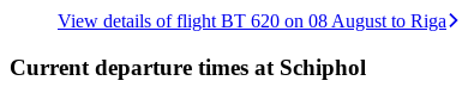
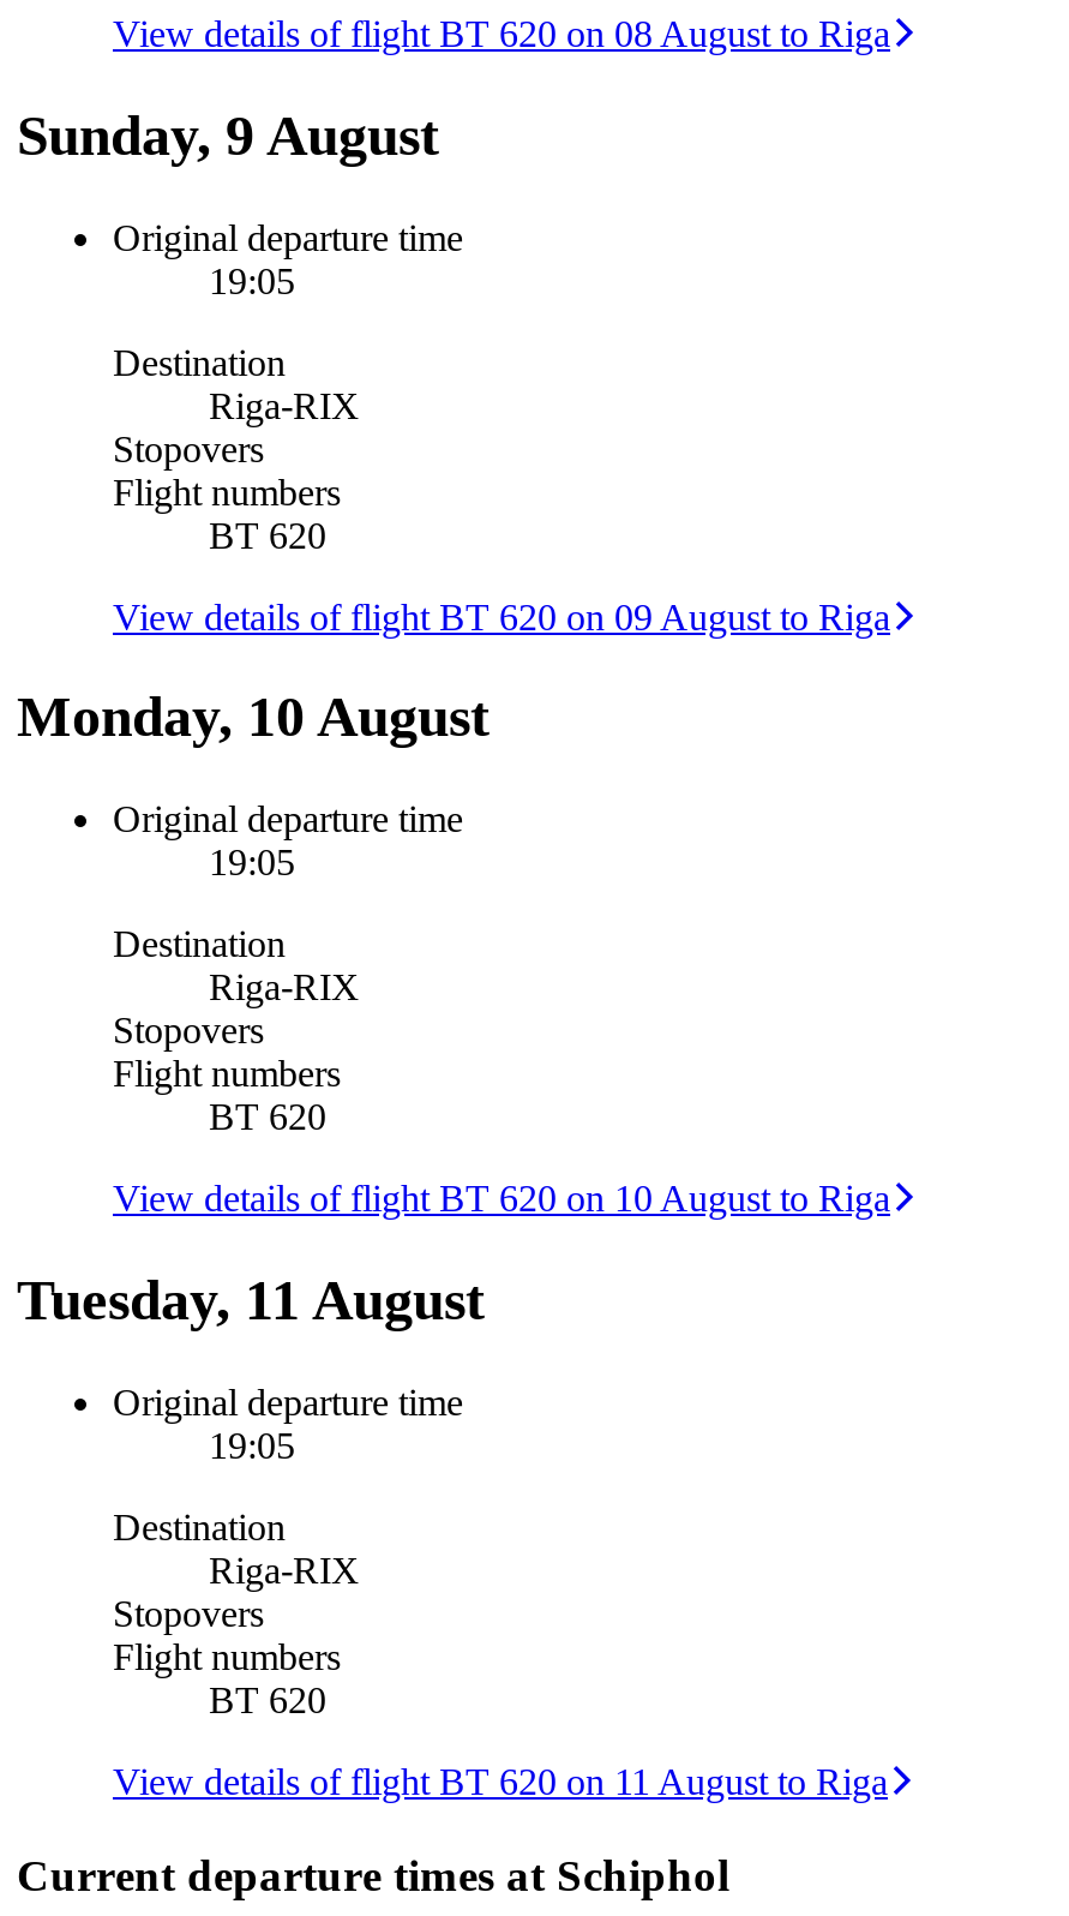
none -> [17,103,890,1802] Sunday, 9 August | Original departure time | 19:05 | Destination | Riga-RIX | Stopovers | Flight numbers | BT 620 | View details of flight BT 620 on 09 August to Riga | Monday, 10 August | Original departure time | 19:05 | Destination | Riga-RIX | Stopovers | Flight numbers | BT 620 | View details of flight BT 620 on 10 August to Riga | Tuesday, 11 August | Original departure time | 19:05 | Destination | Riga-RIX | Stopovers | Flight numbers | BT 620 | View details of flight BT 620 on 11 August to Riga

